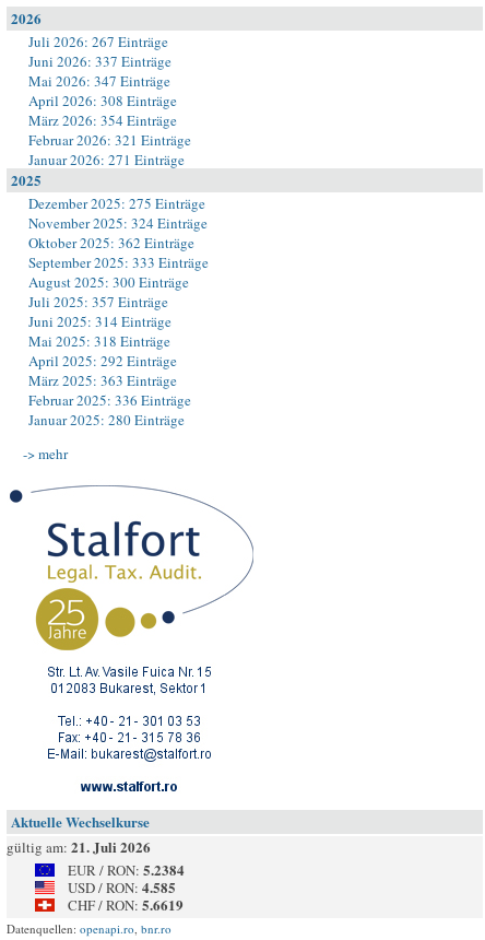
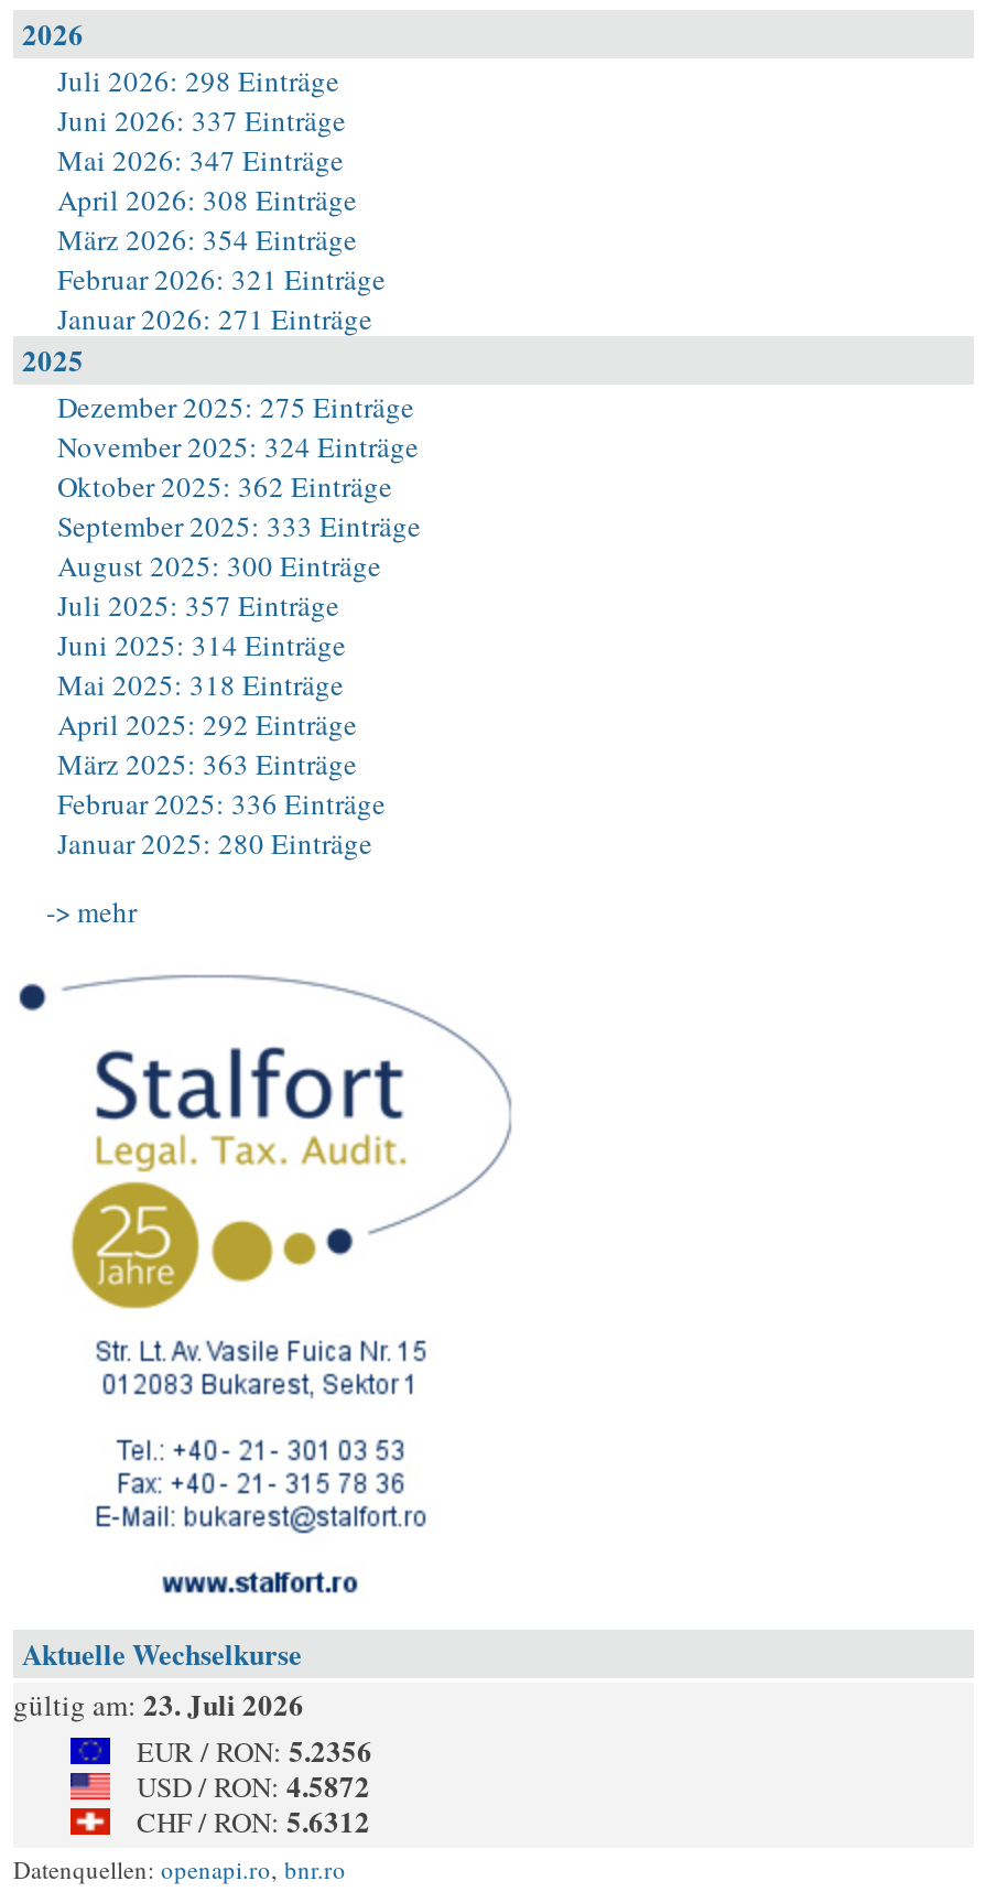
[28,32,168,51] Juli 2026: 267 Einträge -> [57,61,339,100] Juli 2026: 298 Einträge
[7,836,151,857] gültig am: 21. Juli 2026 -> [13,1683,304,1725] gültig am: 23. Juli 2026
[68,859,185,880] EUR / RON: 5.2384 -> [137,1729,372,1771] EUR / RON: 5.2356
[68,877,176,897] USD / RON: 4.585 -> [137,1764,370,1806] USD / RON: 4.5872
[68,894,184,915] CHF / RON: 5.6619 -> [137,1799,370,1841] CHF / RON: 5.6312

